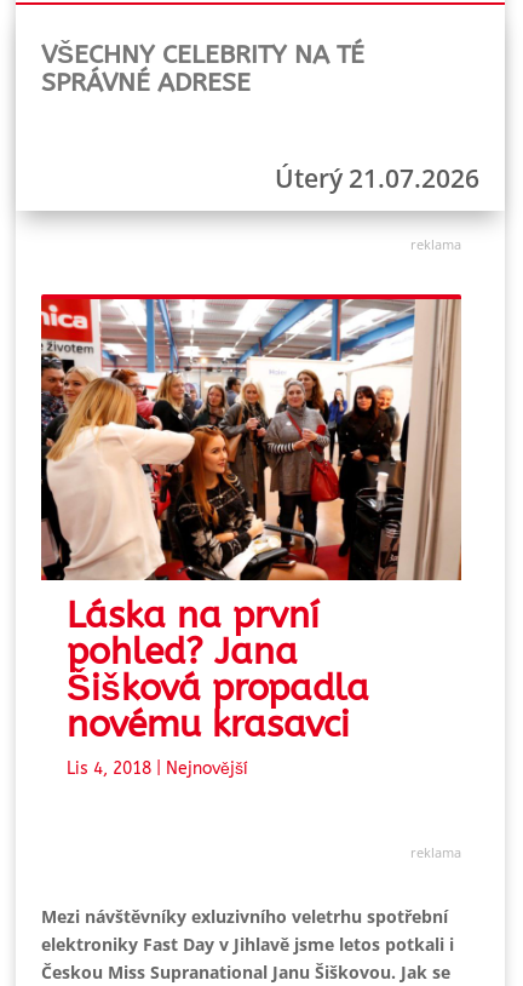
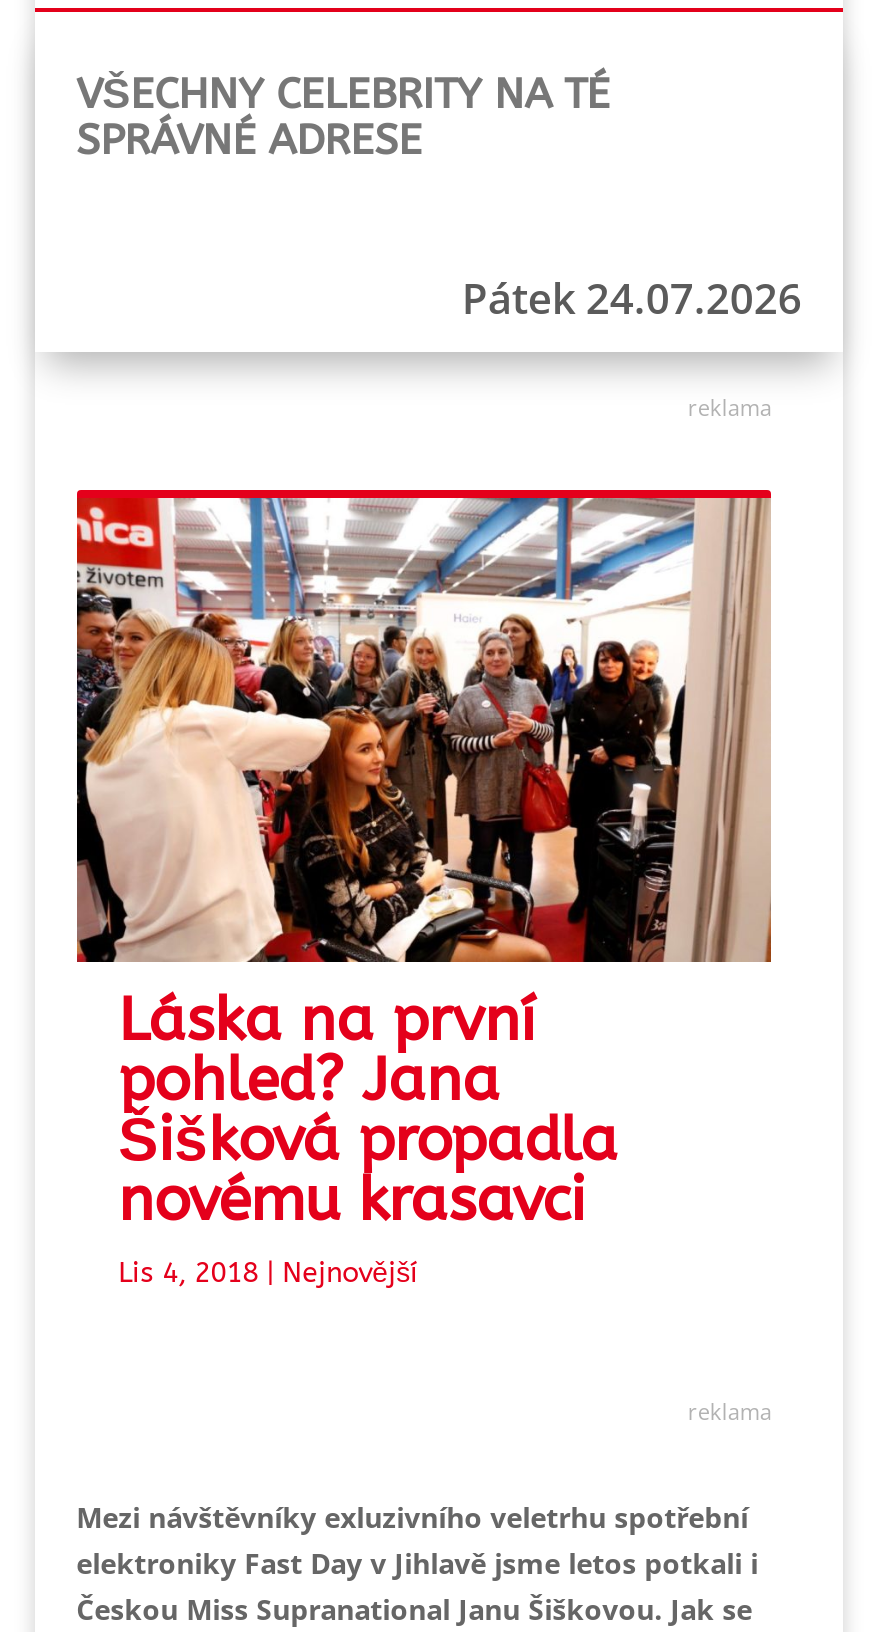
[275,161,480,195] Úterý 21.07.2026 -> [462,270,802,326] Pátek 24.07.2026

